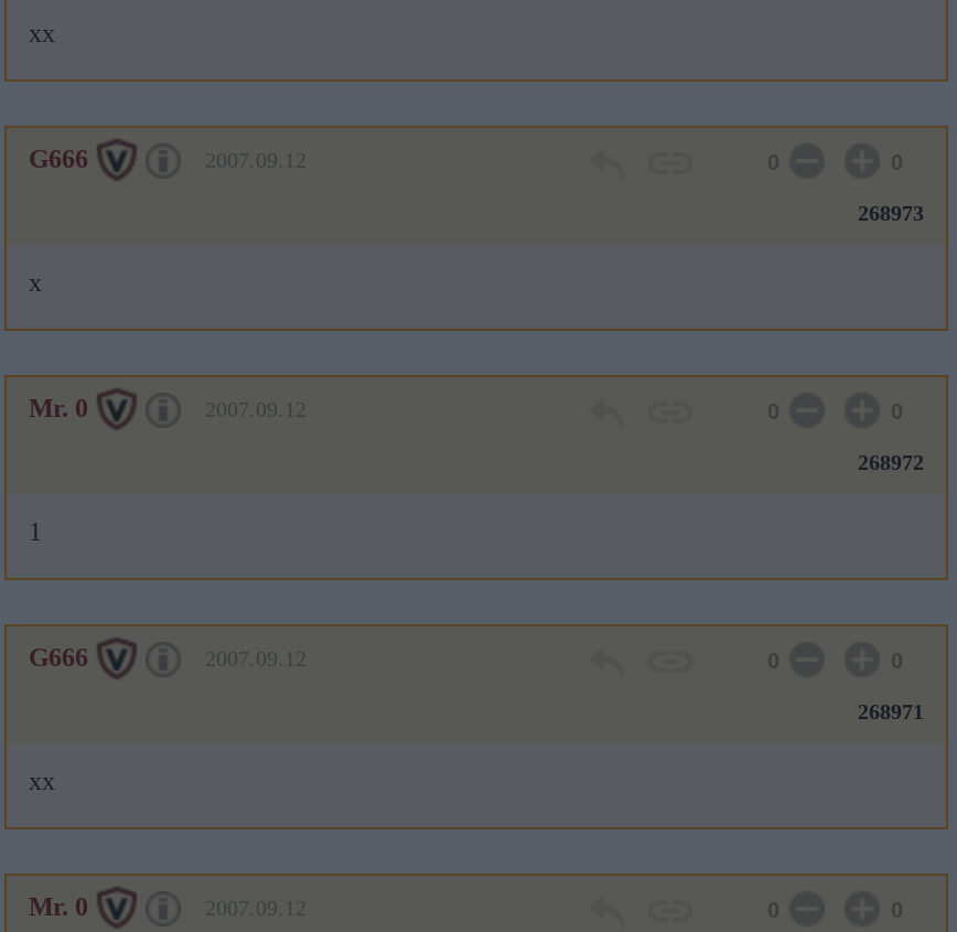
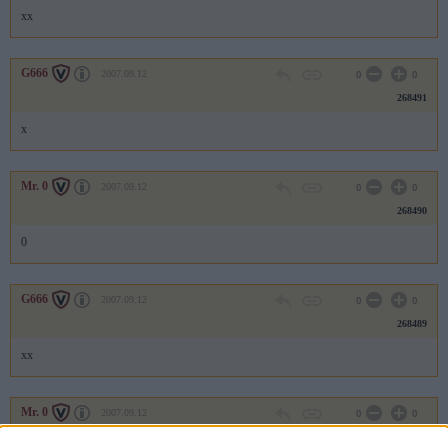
[858,201,924,225] 268973 -> [397,92,427,103] 268491
[858,450,924,474] 268972 -> [397,205,427,216] 268490
[29,516,42,547] 1 -> [21,235,27,249] 0
[858,699,924,724] 268971 -> [397,318,427,329] 268489

